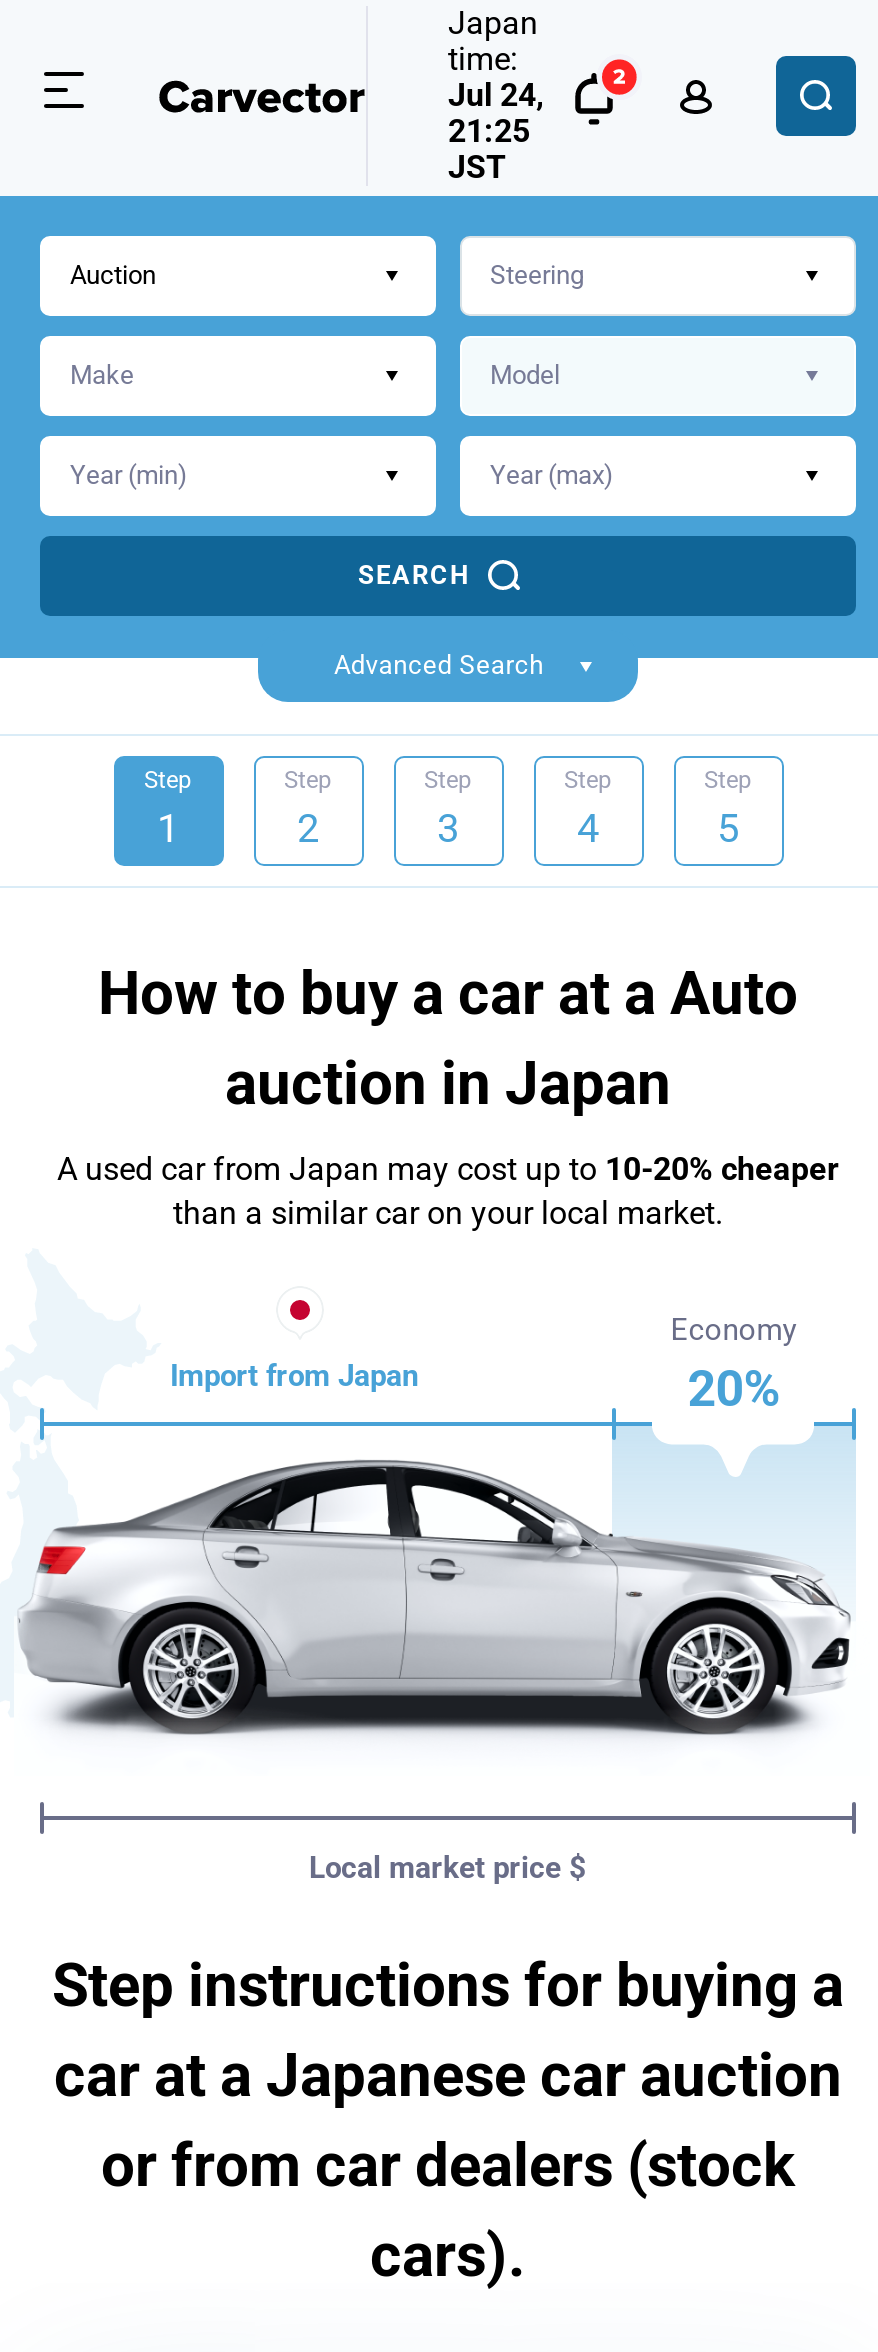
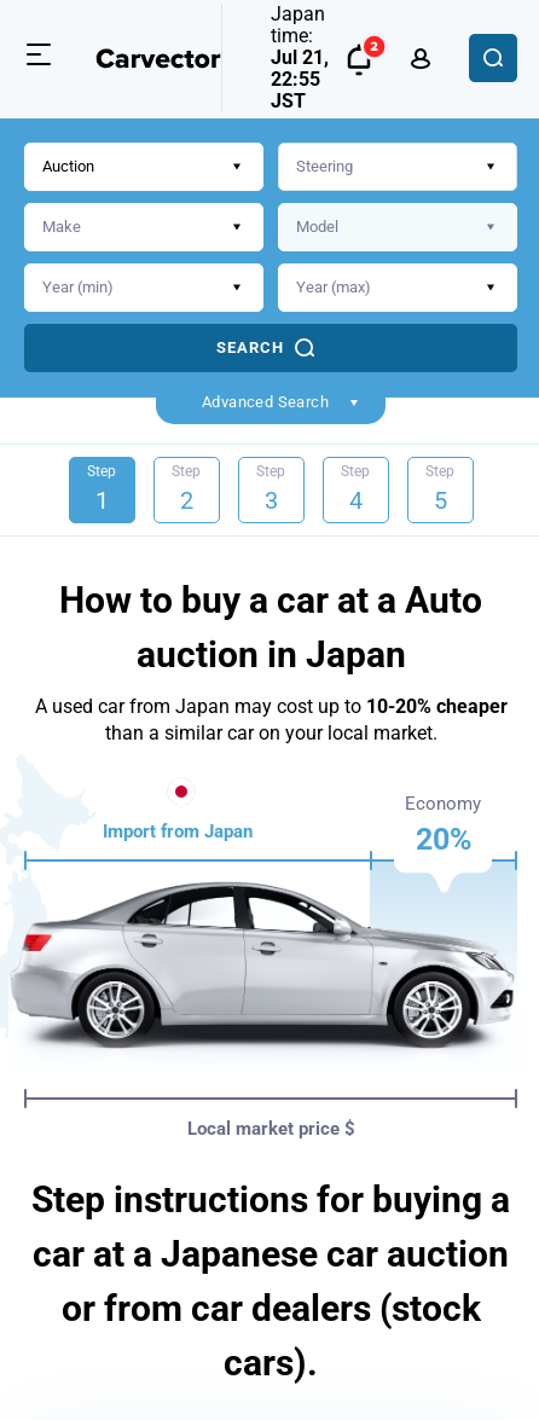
[448,76,544,114] Jul 24, -> [271,46,329,69] Jul 21,
[448,112,530,150] 21:25 -> [271,68,320,91] 22:55

